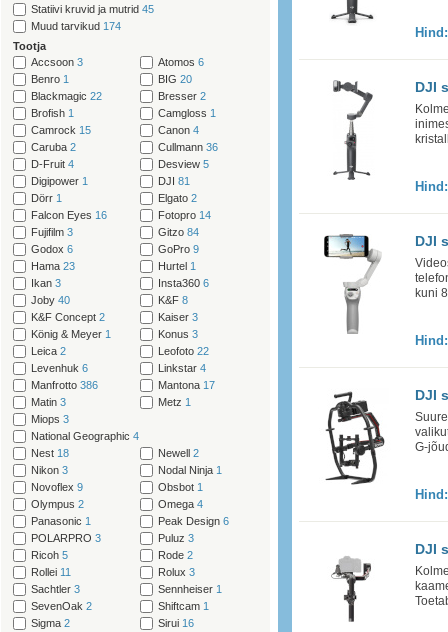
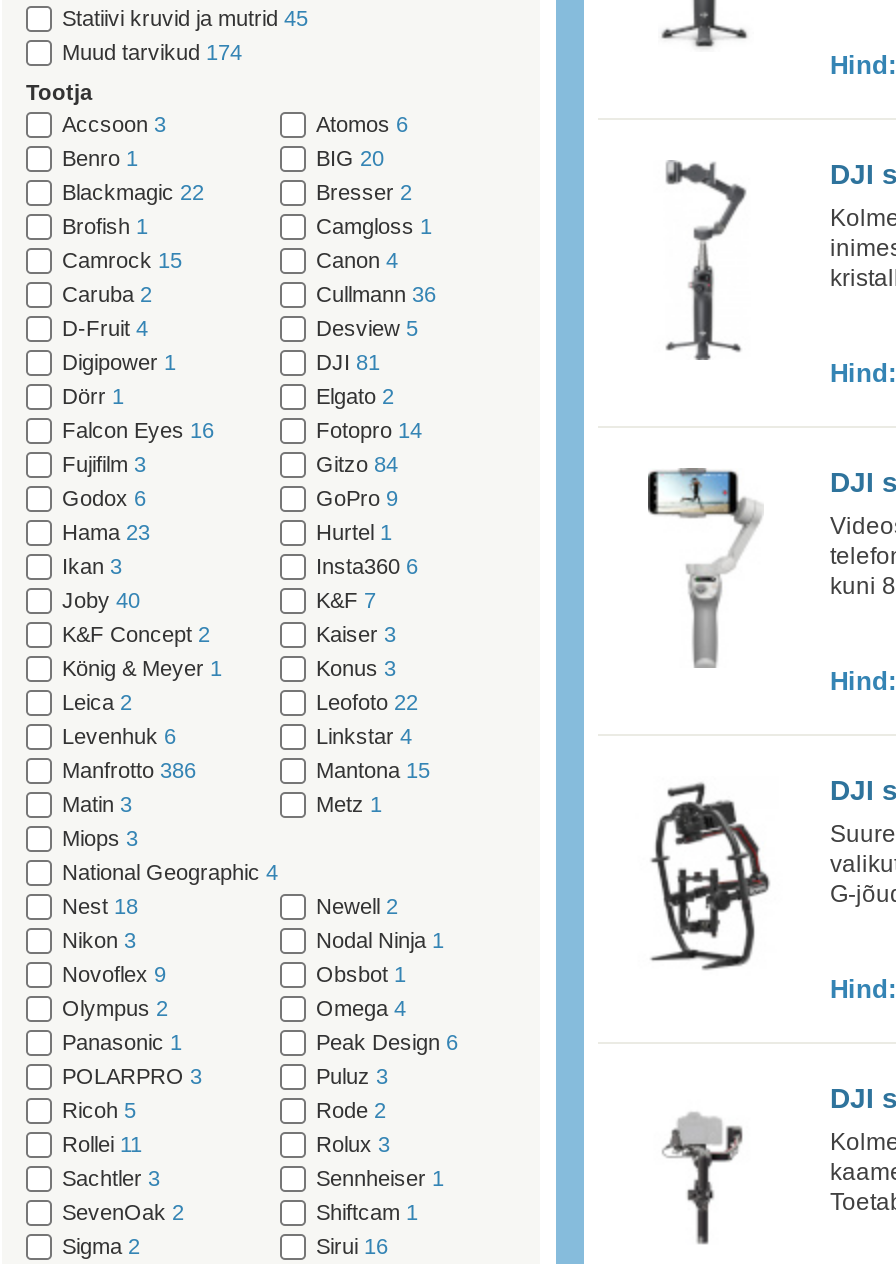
[158,294,188,306] K&F 8 -> [316,588,376,612] K&F 7
[158,379,215,391] Mantona 17 -> [316,758,430,782] Mantona 15

